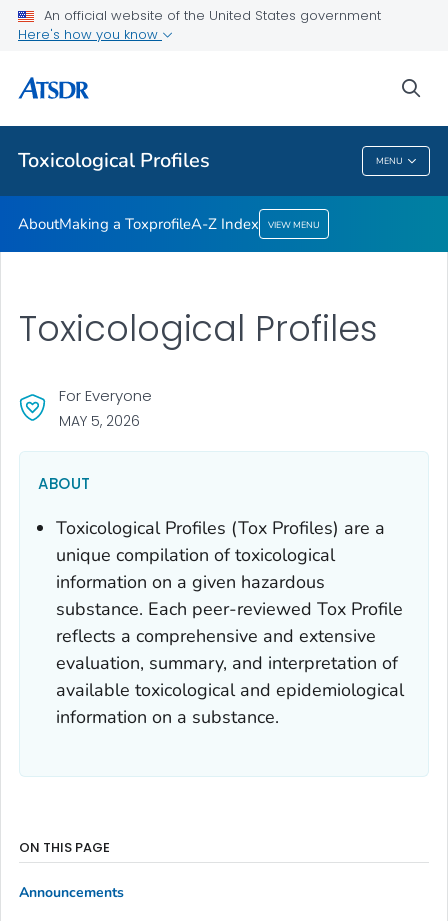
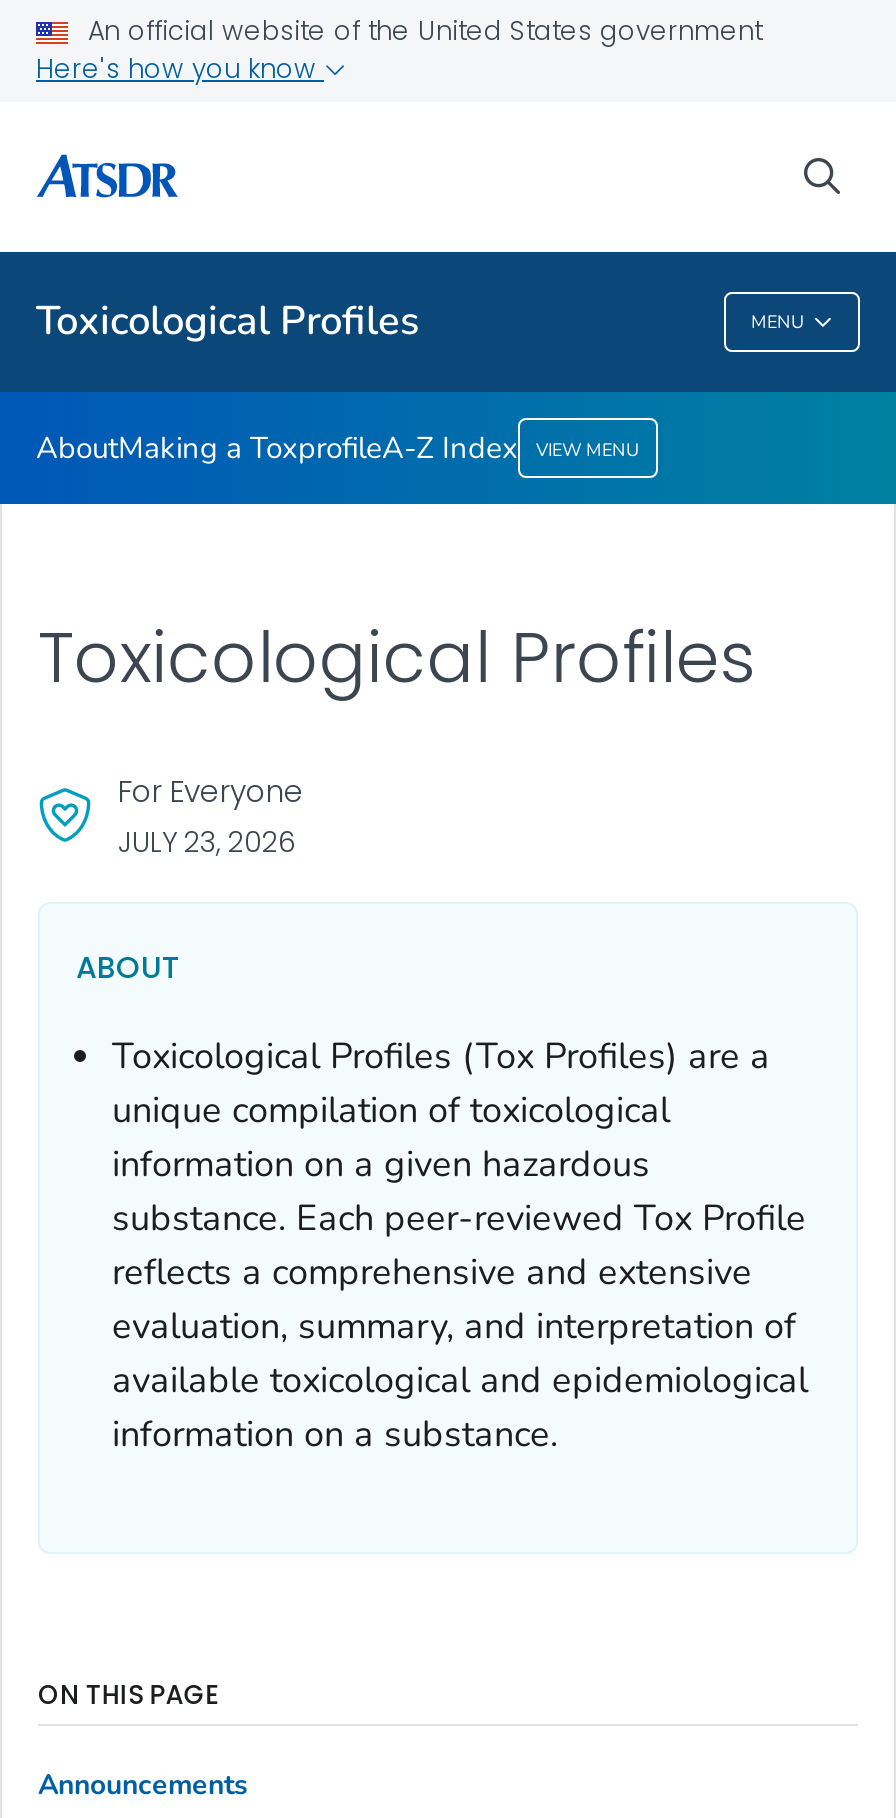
[59,411,140,431] MAY 5, 2026 -> [118,822,296,862] JULY 23, 2026

